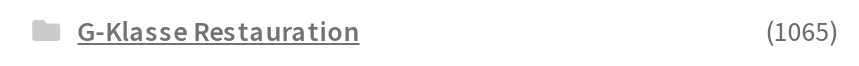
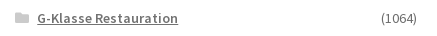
[766,13,838,49] (1065) -> [381,9,417,27] (1064)

